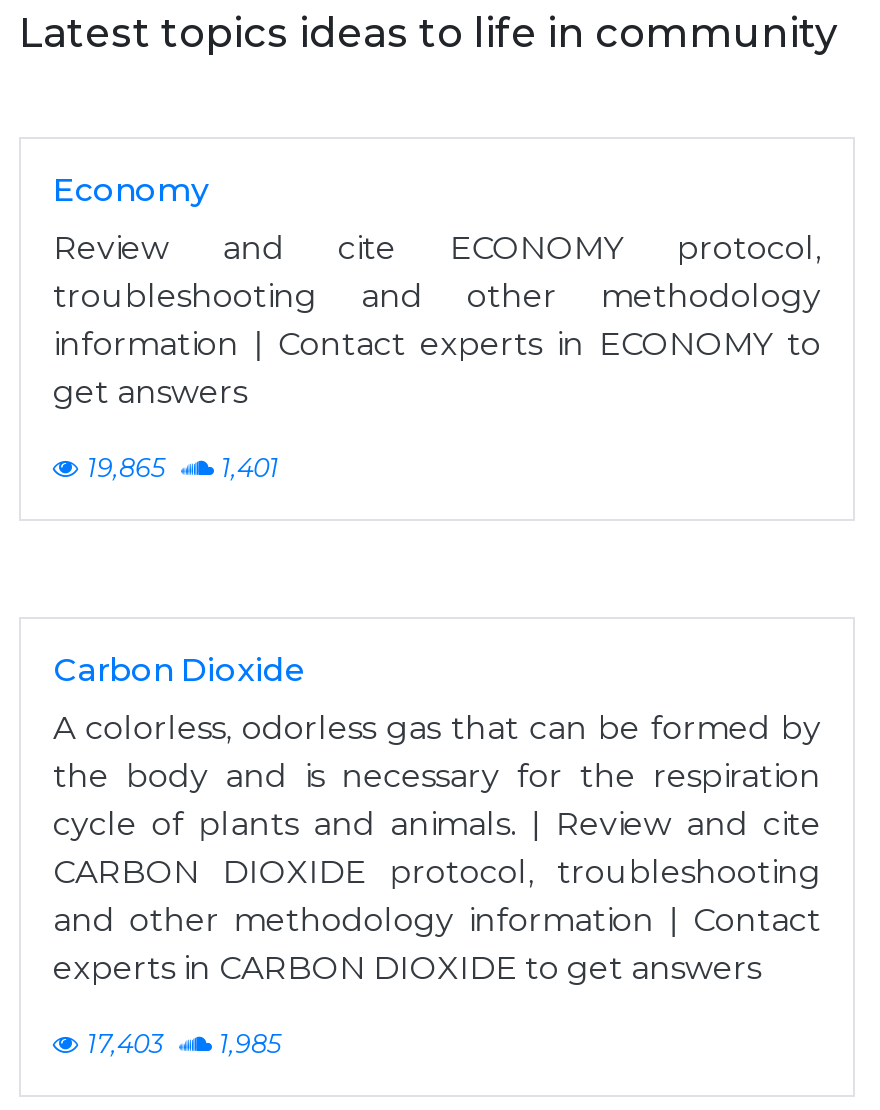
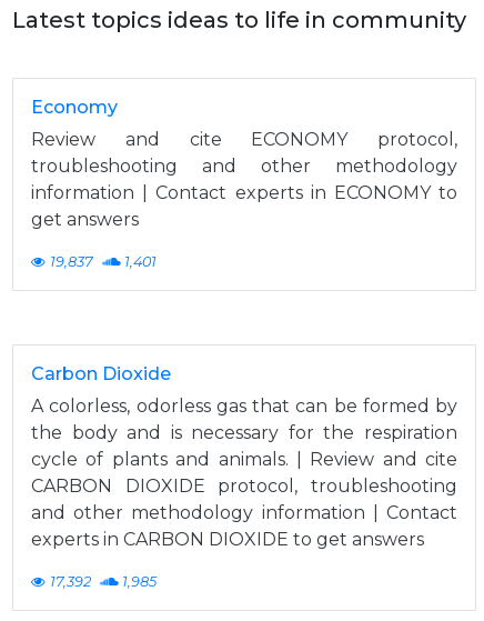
[87,452,279,482] 19,865 1,401 -> [50,253,157,270] 19,837 1,401
[87,1028,281,1058] 17,403 1,985 -> [50,573,157,590] 17,392 1,985

